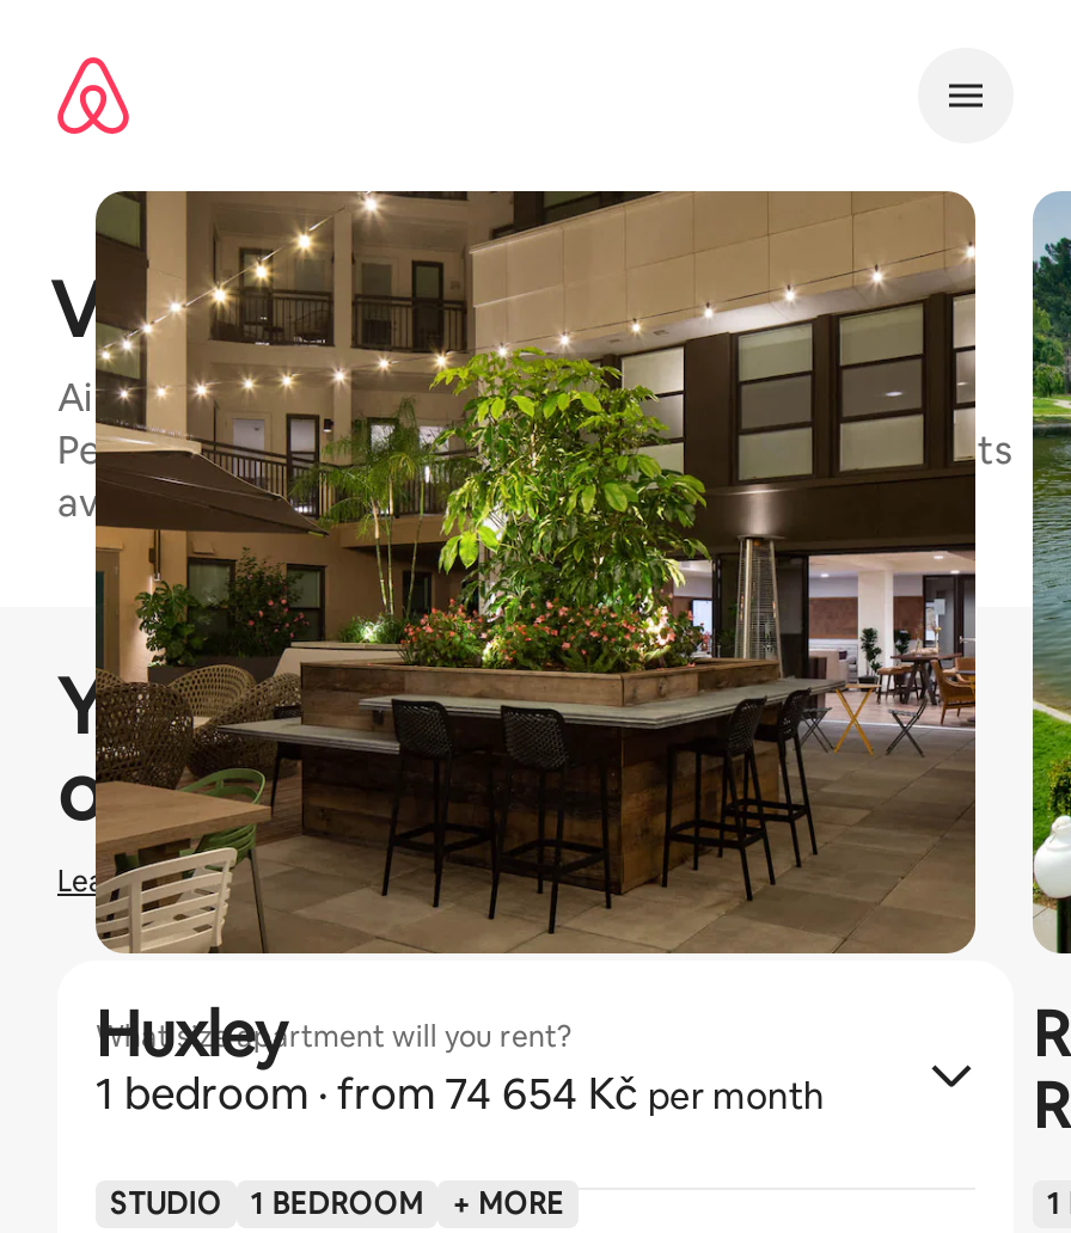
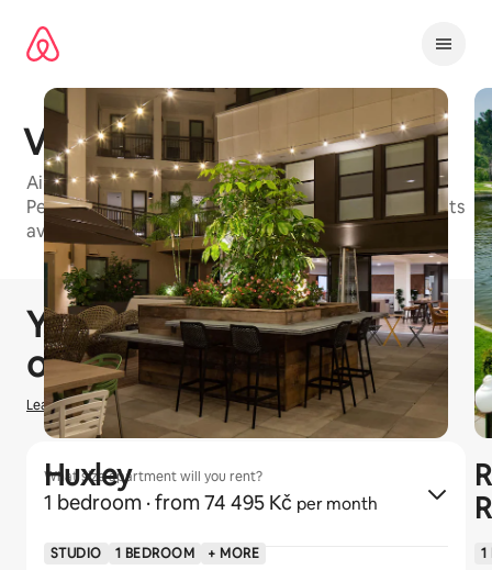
[96,1066,825,1121] 1 bedroom · from 74 654 Kč per month -> [44,490,378,515] 1 bedroom · from 74 495 Kč per month

